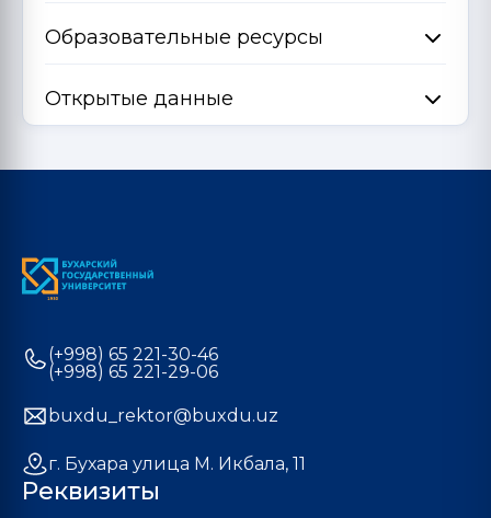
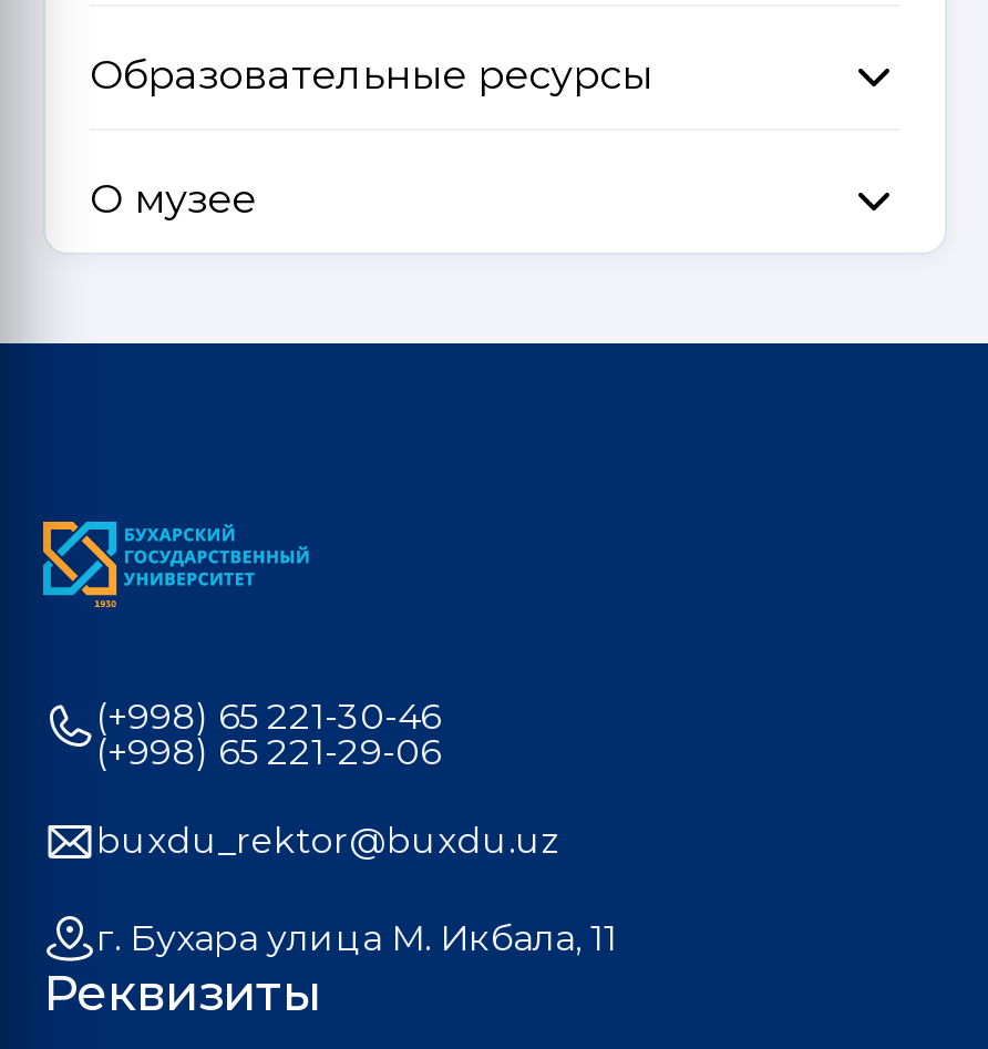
[45,87,233,111] Открытые данные -> [90,175,256,224] О музее

